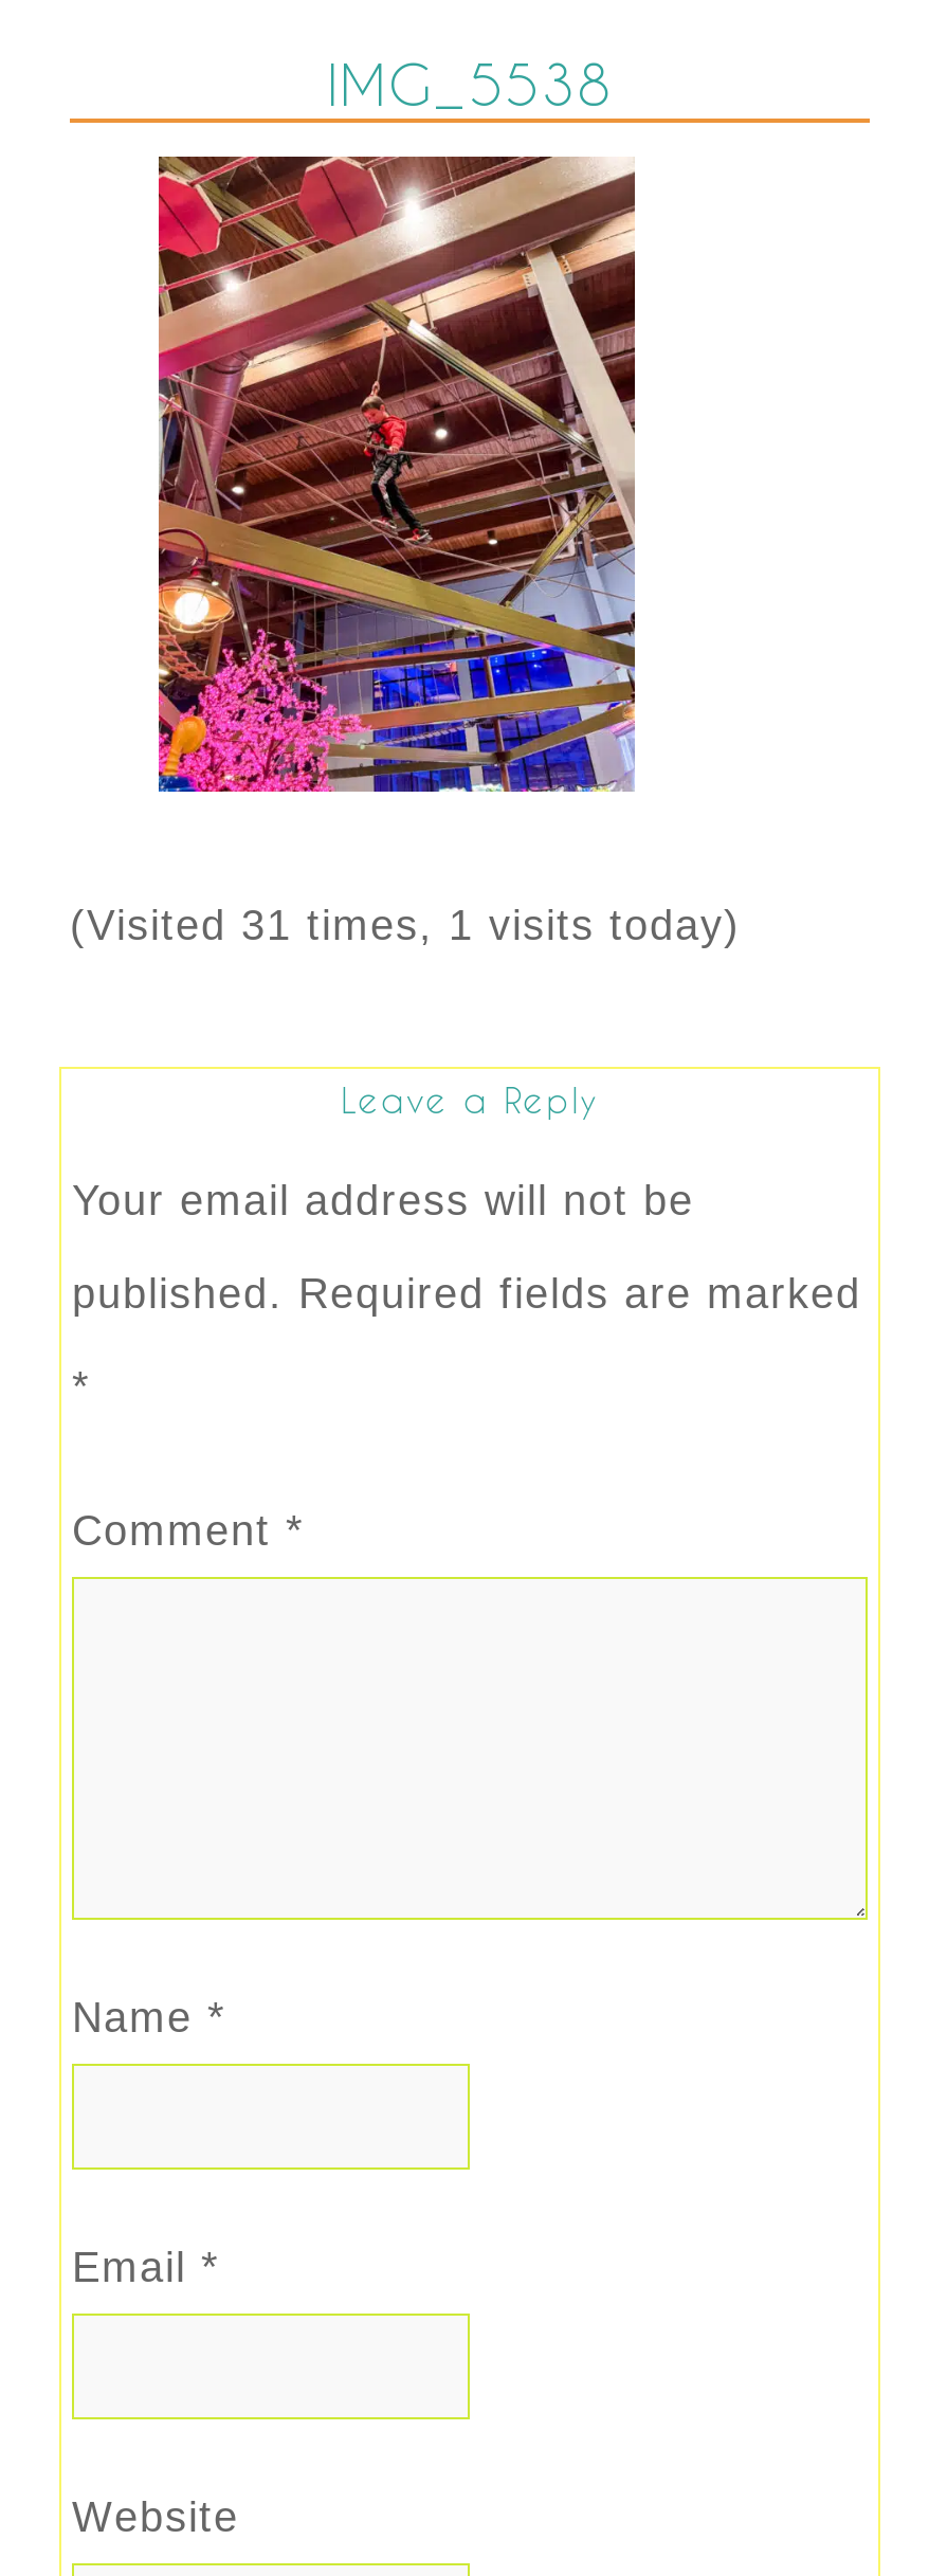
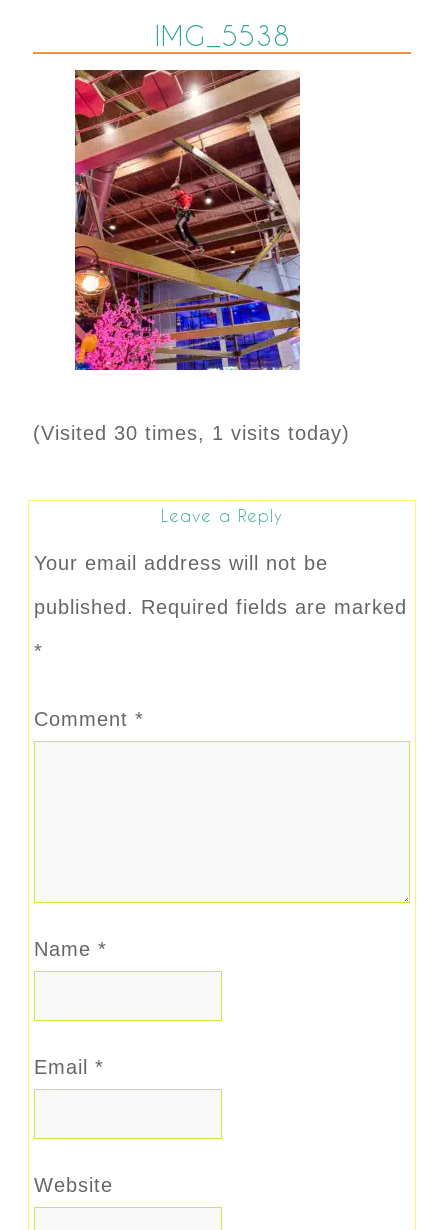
[70,901,741,948] (Visited 31 times, 1 visits today) -> [33,422,350,444] (Visited 30 times, 1 visits today)

